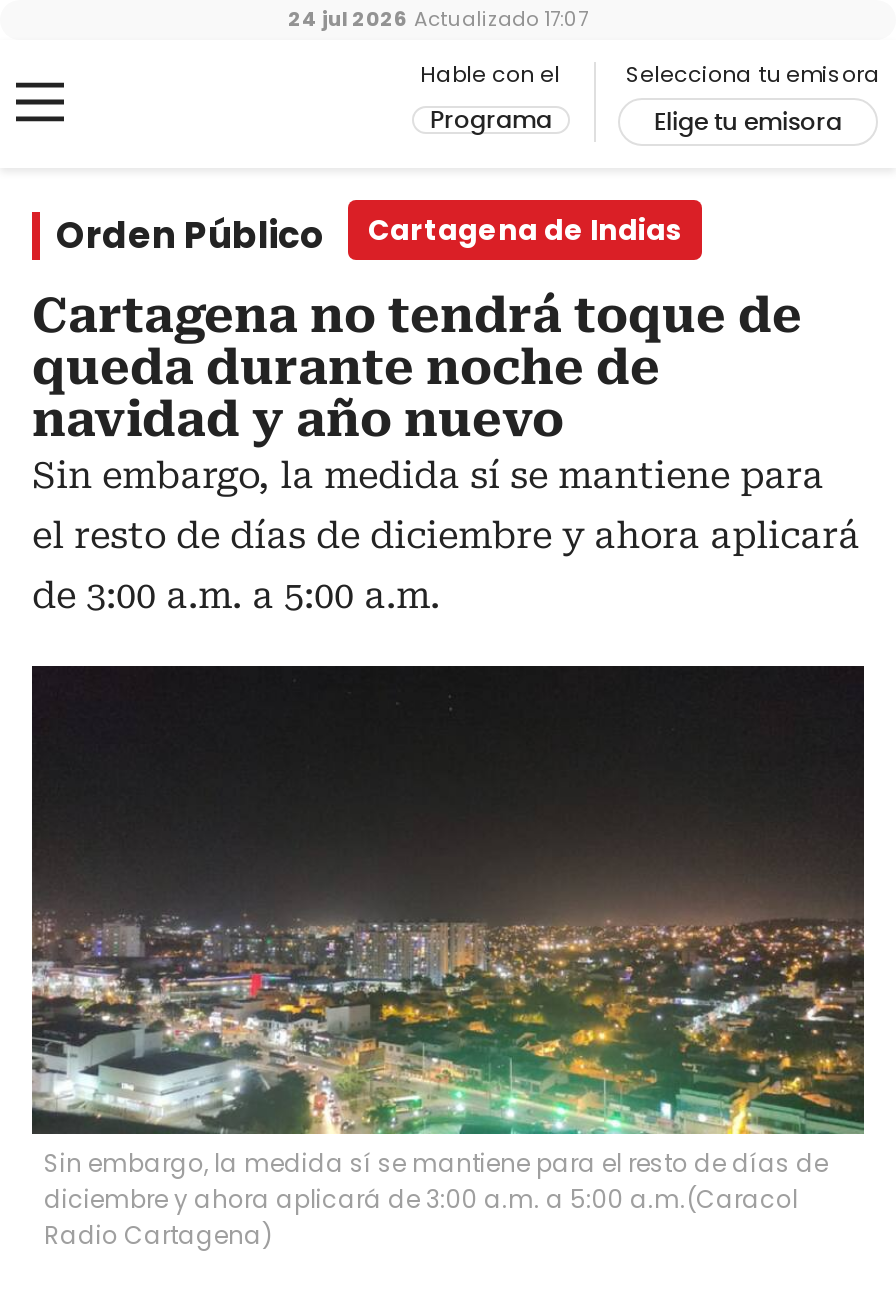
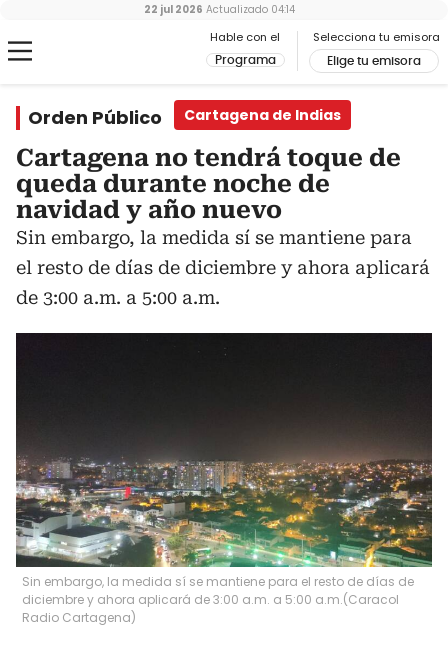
[288,4,588,34] 24 jul 2026 Actualizado 17:07 -> [143,2,294,17] 22 jul 2026 Actualizado 04:14

